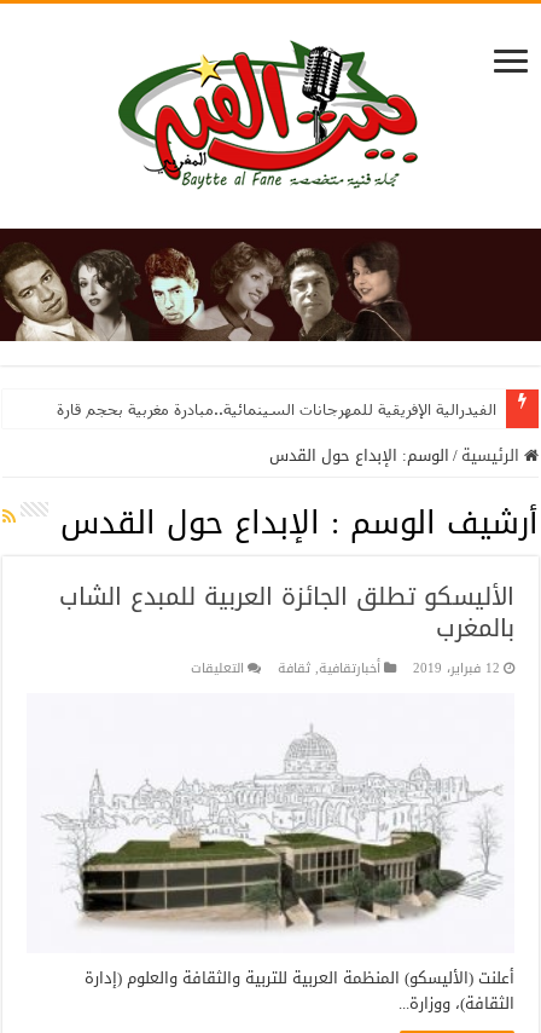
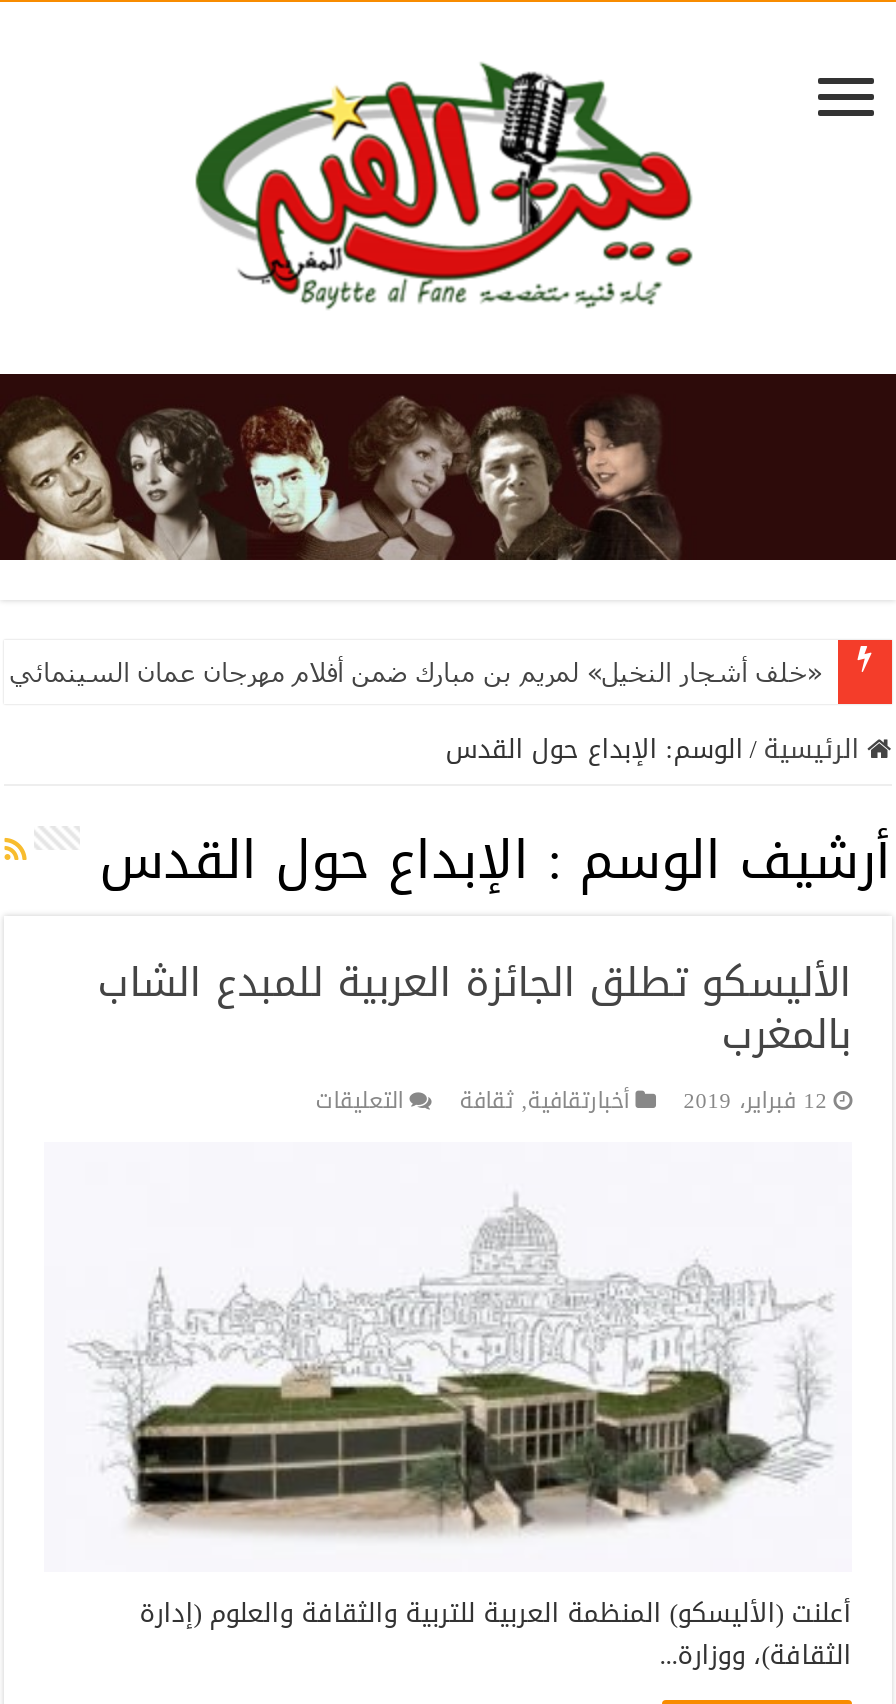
[57,400,496,419] الفيدرالية الإفريقية للمهرجانات السينمائية..مبادرة مغربية بحجم قارة -> [10,657,822,689] «خلف أشجار النخيل» لمريم بن مبارك ضمن أفلام مهرجان عمان السينمائي

